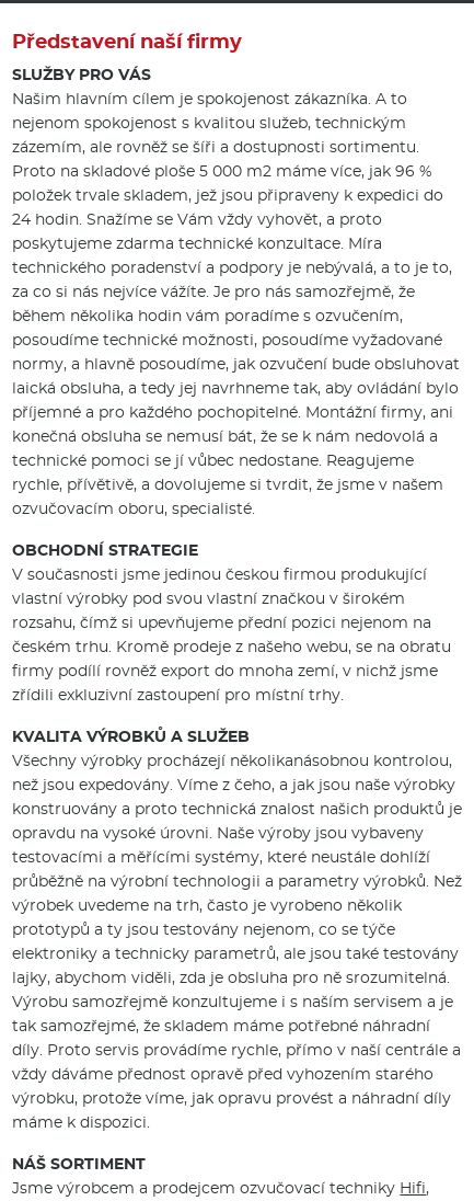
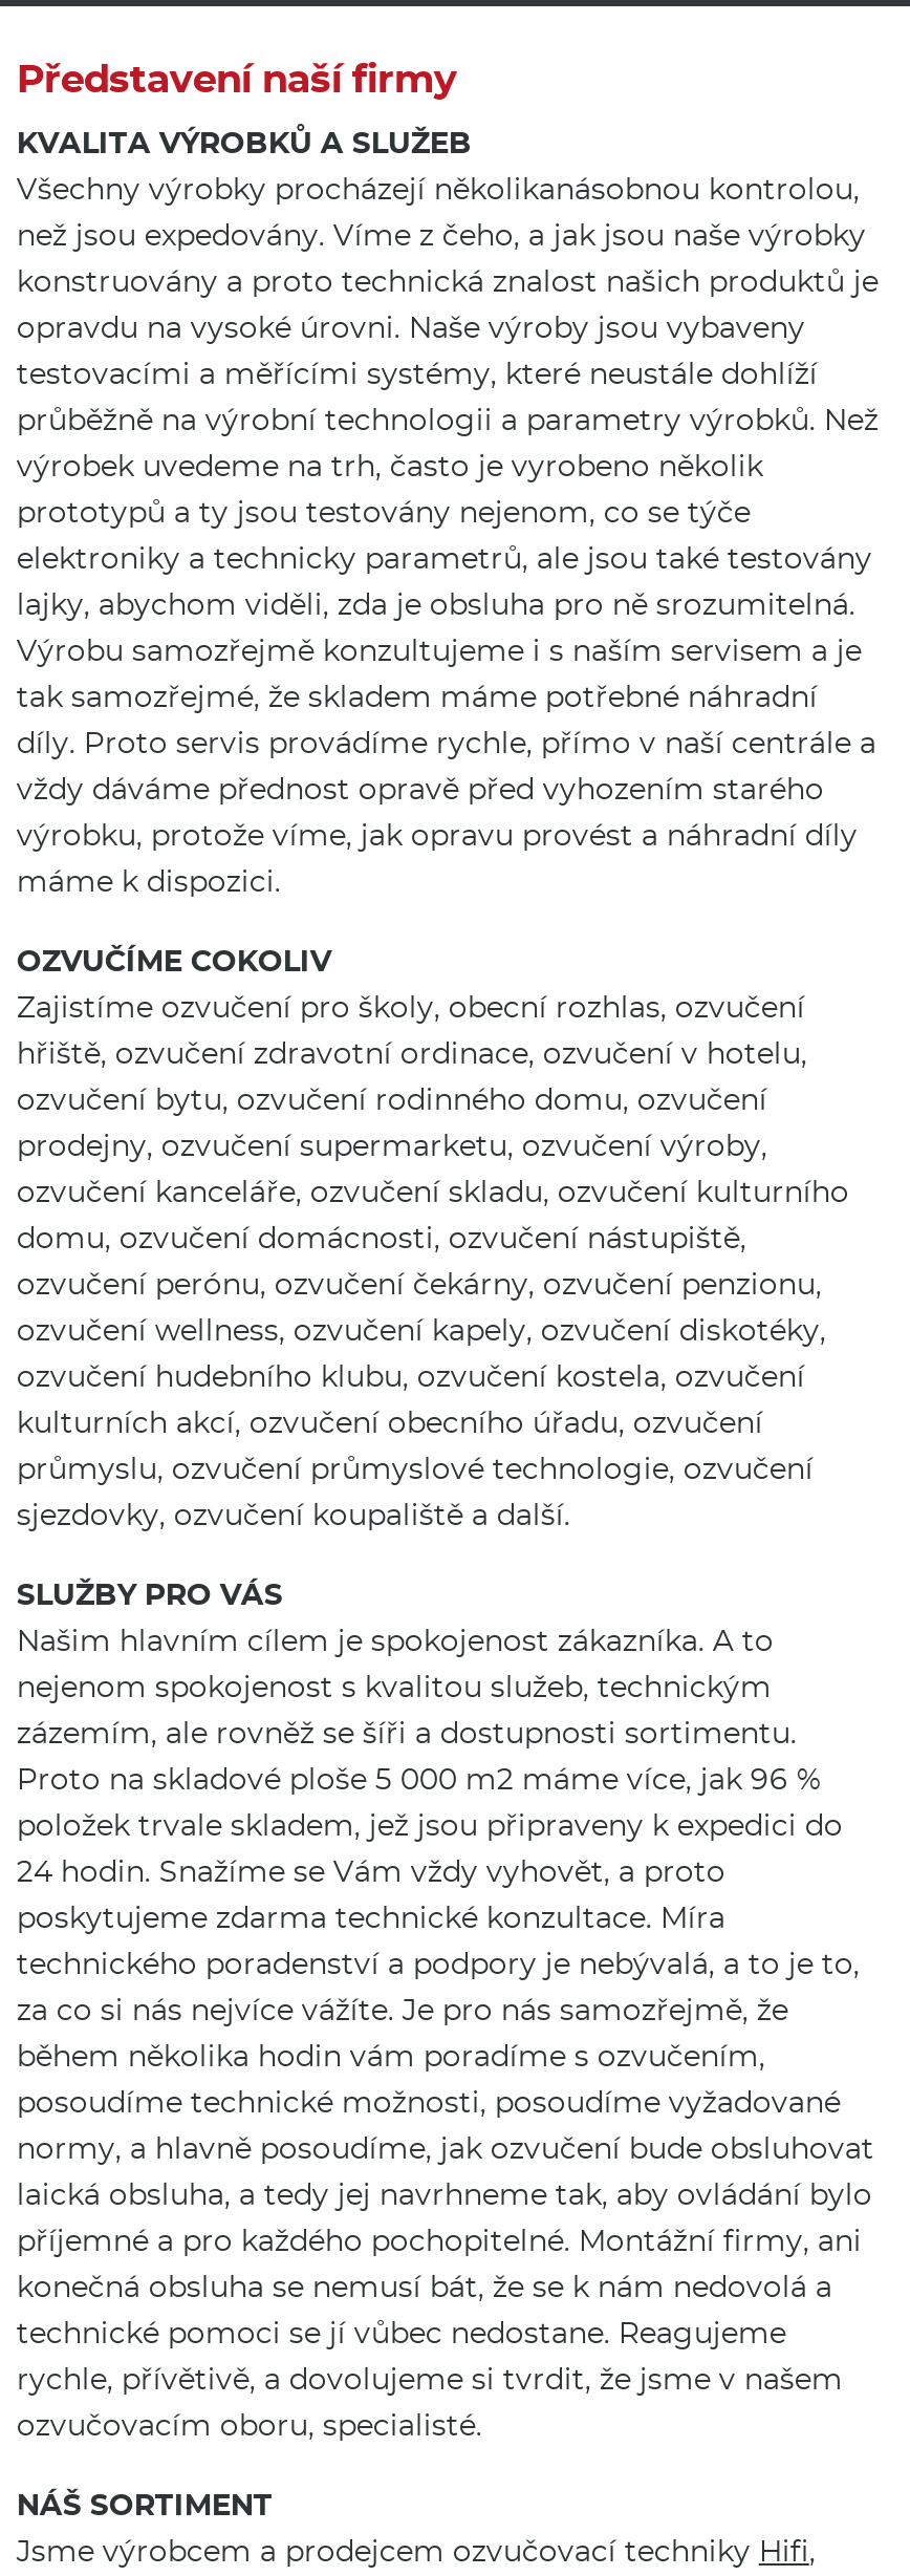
none -> [17,943,849,1534] OZVUČÍME COKOLIV | Zajistíme ozvučení pro školy, obecní rozhlas, ozvučení | hřiště, ozvučení zdravotní ordinace, ozvučení v hotelu, | ozvučení bytu, ozvučení rodinného domu, ozvučení | prodejny, ozvučení supermarketu, ozvučení výroby, | ozvučení kanceláře, ozvučení skladu, ozvučení kulturního | domu, ozvučení domácnosti, ozvučení nástupiště, | ozvučení perónu, ozvučení čekárny, ozvučení penzionu, | ozvučení wellness, ozvučení kapely, ozvučení diskotéky, | ozvučení hudebního klubu, ozvučení kostela, ozvučení | kulturních akcí, ozvučení obecního úřadu, ozvučení | průmyslu, ozvučení průmyslové technologie, ozvučení | sjezdovky, ozvučení koupaliště a další.
moved [12,65,460,519] -> [17,1576,874,2445]: SLUŽBY PRO VÁS | Našim hlavním cílem je spokojenost zákazníka. A to | nejenom spokojenost s kvalitou služeb, technickým | ... | rychle, přívětivě, a dovolujeme si tvrdit, že jsme v našem | ozvučovacím oboru, specialisté.
[12,541,451,705] OBCHODNÍ STRATEGIE | V současnosti jsme jedinou českou firmou produkující | vlastní výrobky pod svou vlastní značkou v širokém | rozsahu, čímž si upevňujeme přední pozici nejenom na | českém trhu. Kromě prodeje z našeho webu, se na obratu | firmy podílí rovněž export do mnoha zemí, v nichž jsme | zřídili exkluzivní zastoupení pro místní trhy. -> none
moved [12,727,462,1133] -> [17,125,878,901]: KVALITA VÝROBKŮ A SLUŽEB | Všechny výrobky procházejí několikanásobnou kontrolou, | než jsou expedovány. Víme z čeho, a jak jsou naše výrobky | ... | výrobku, protože víme, jak opravu provést a náhradní díly | máme k dispozici.

